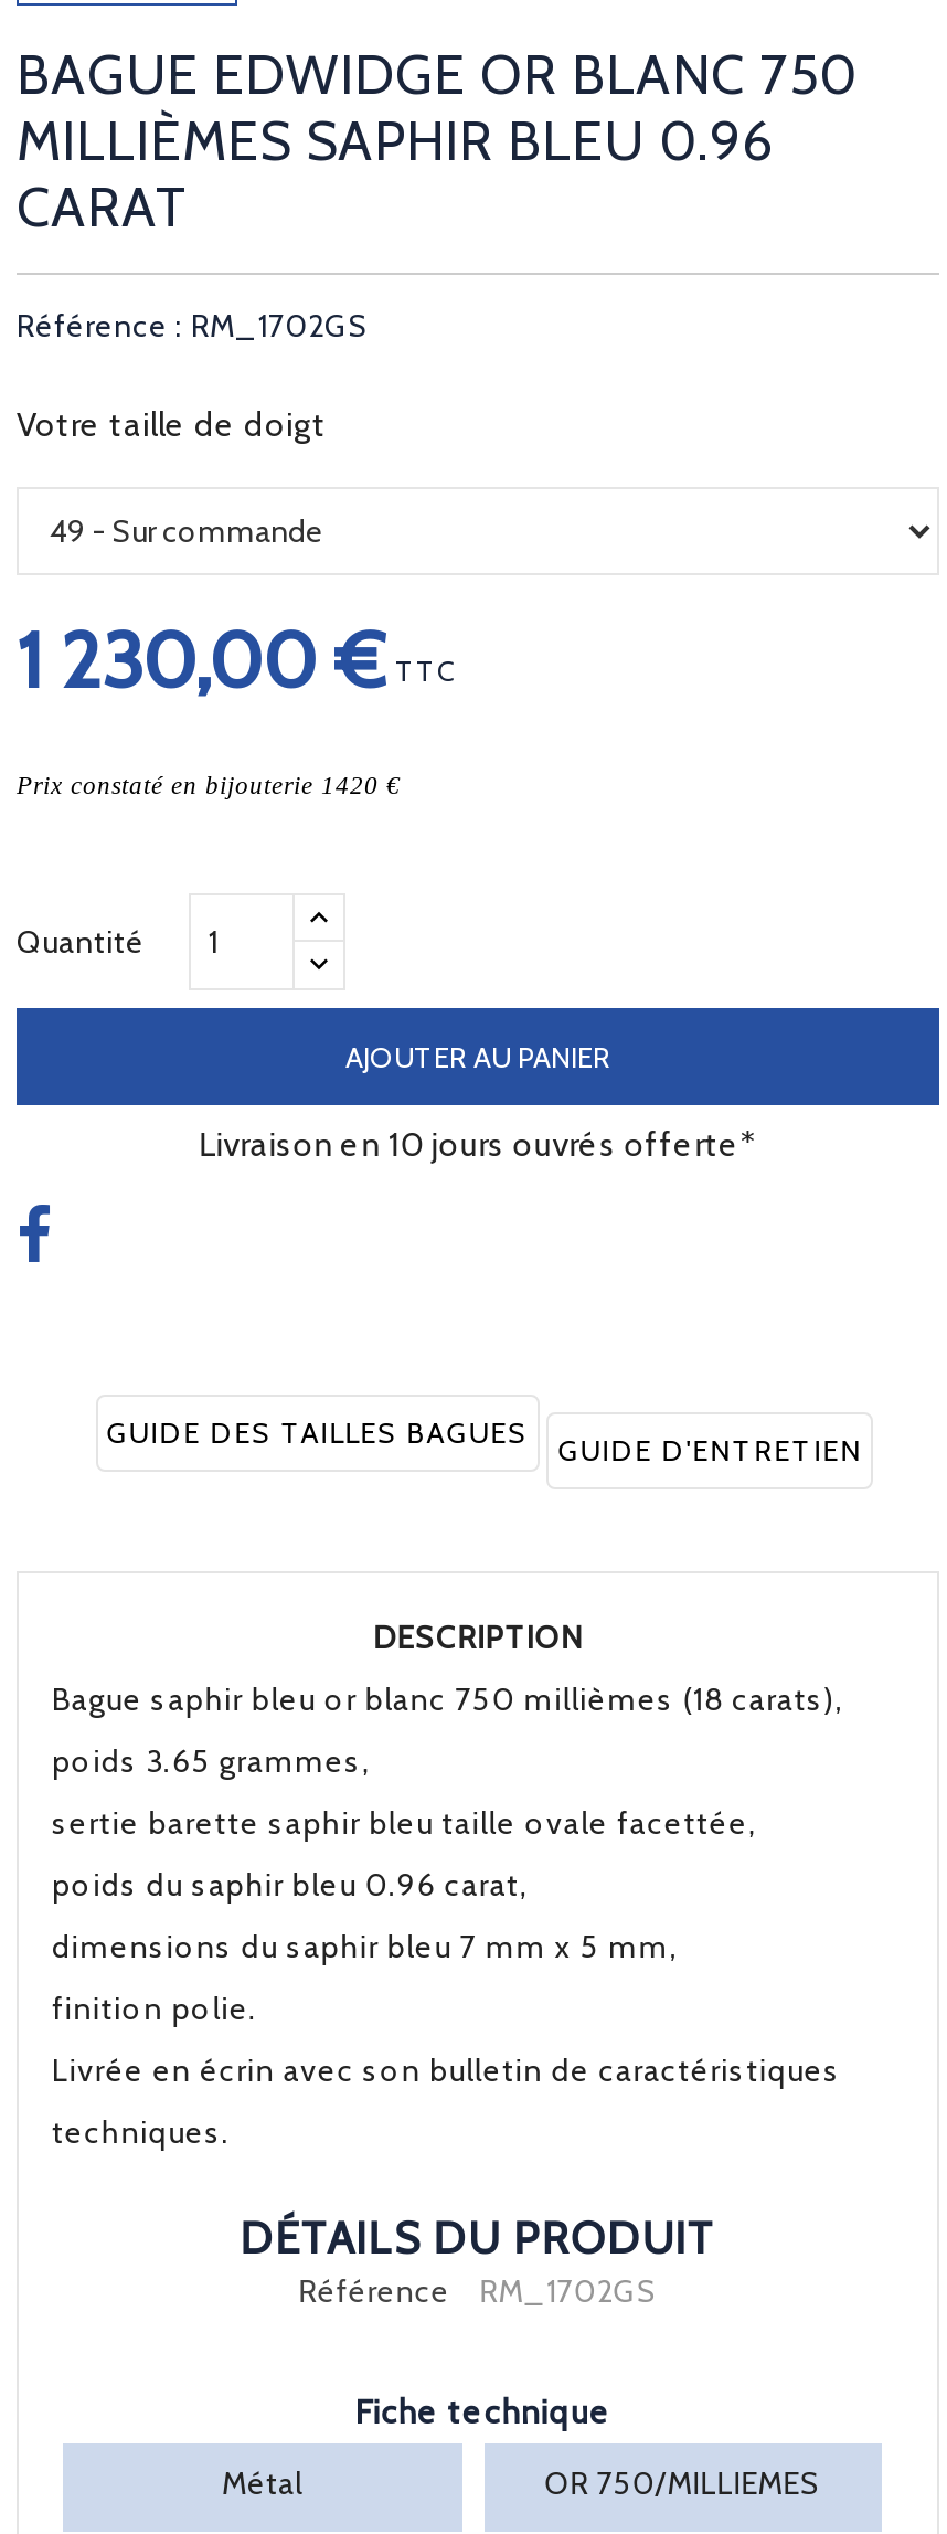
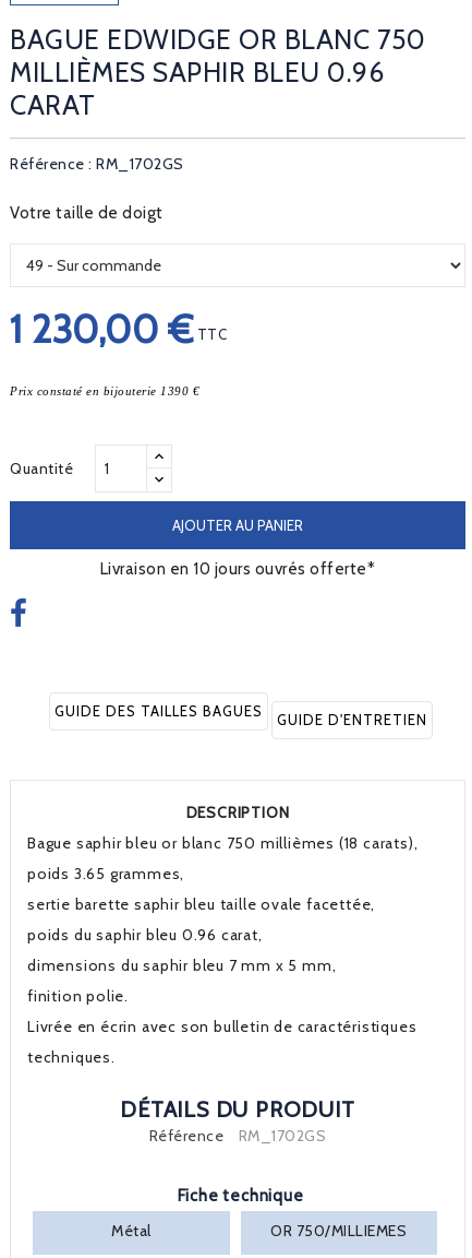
[17,772,401,798] Prix constaté en bijouterie 1420 € -> [10,384,199,397] Prix constaté en bijouterie 1390 €

